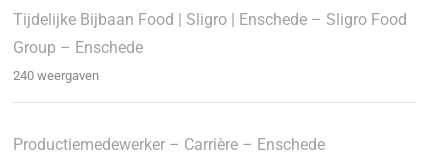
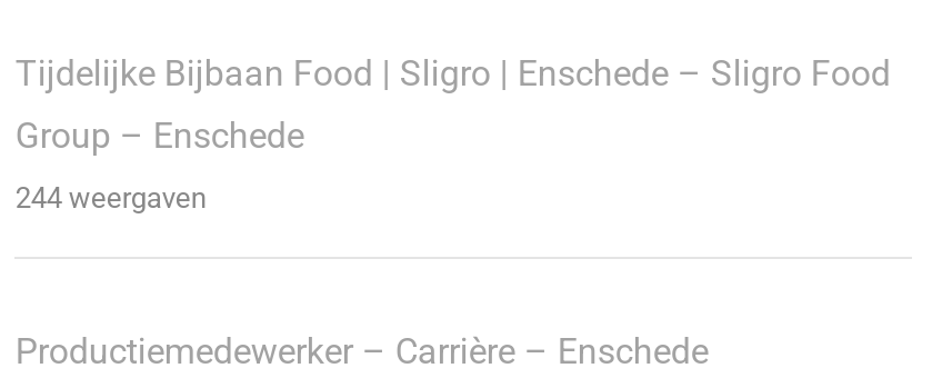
[13,68,99,83] 240 weergaven -> [15,182,206,215] 244 weergaven

